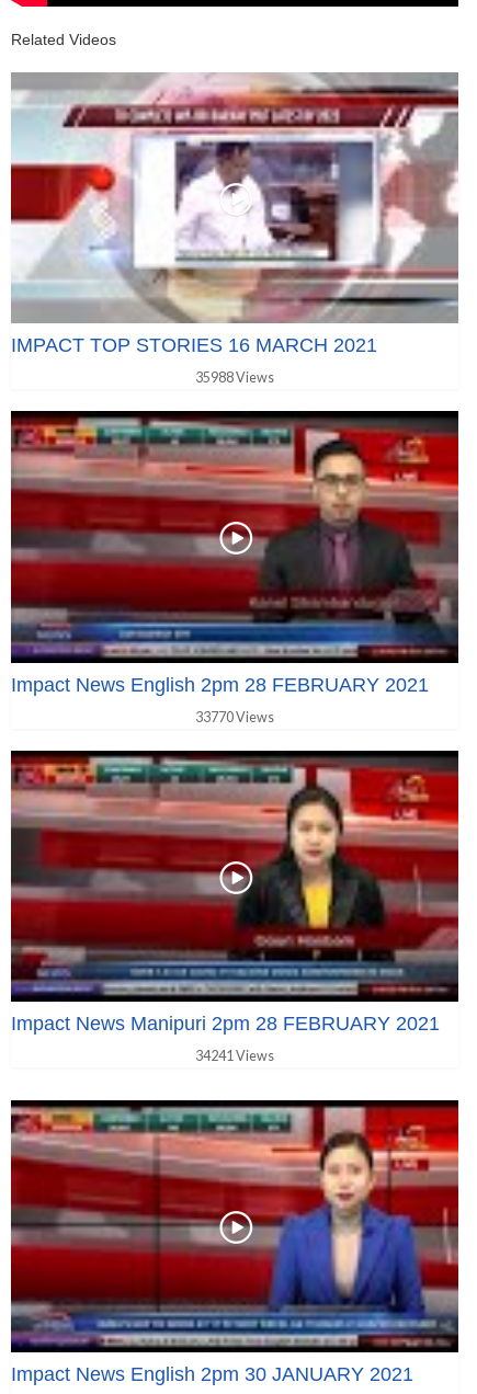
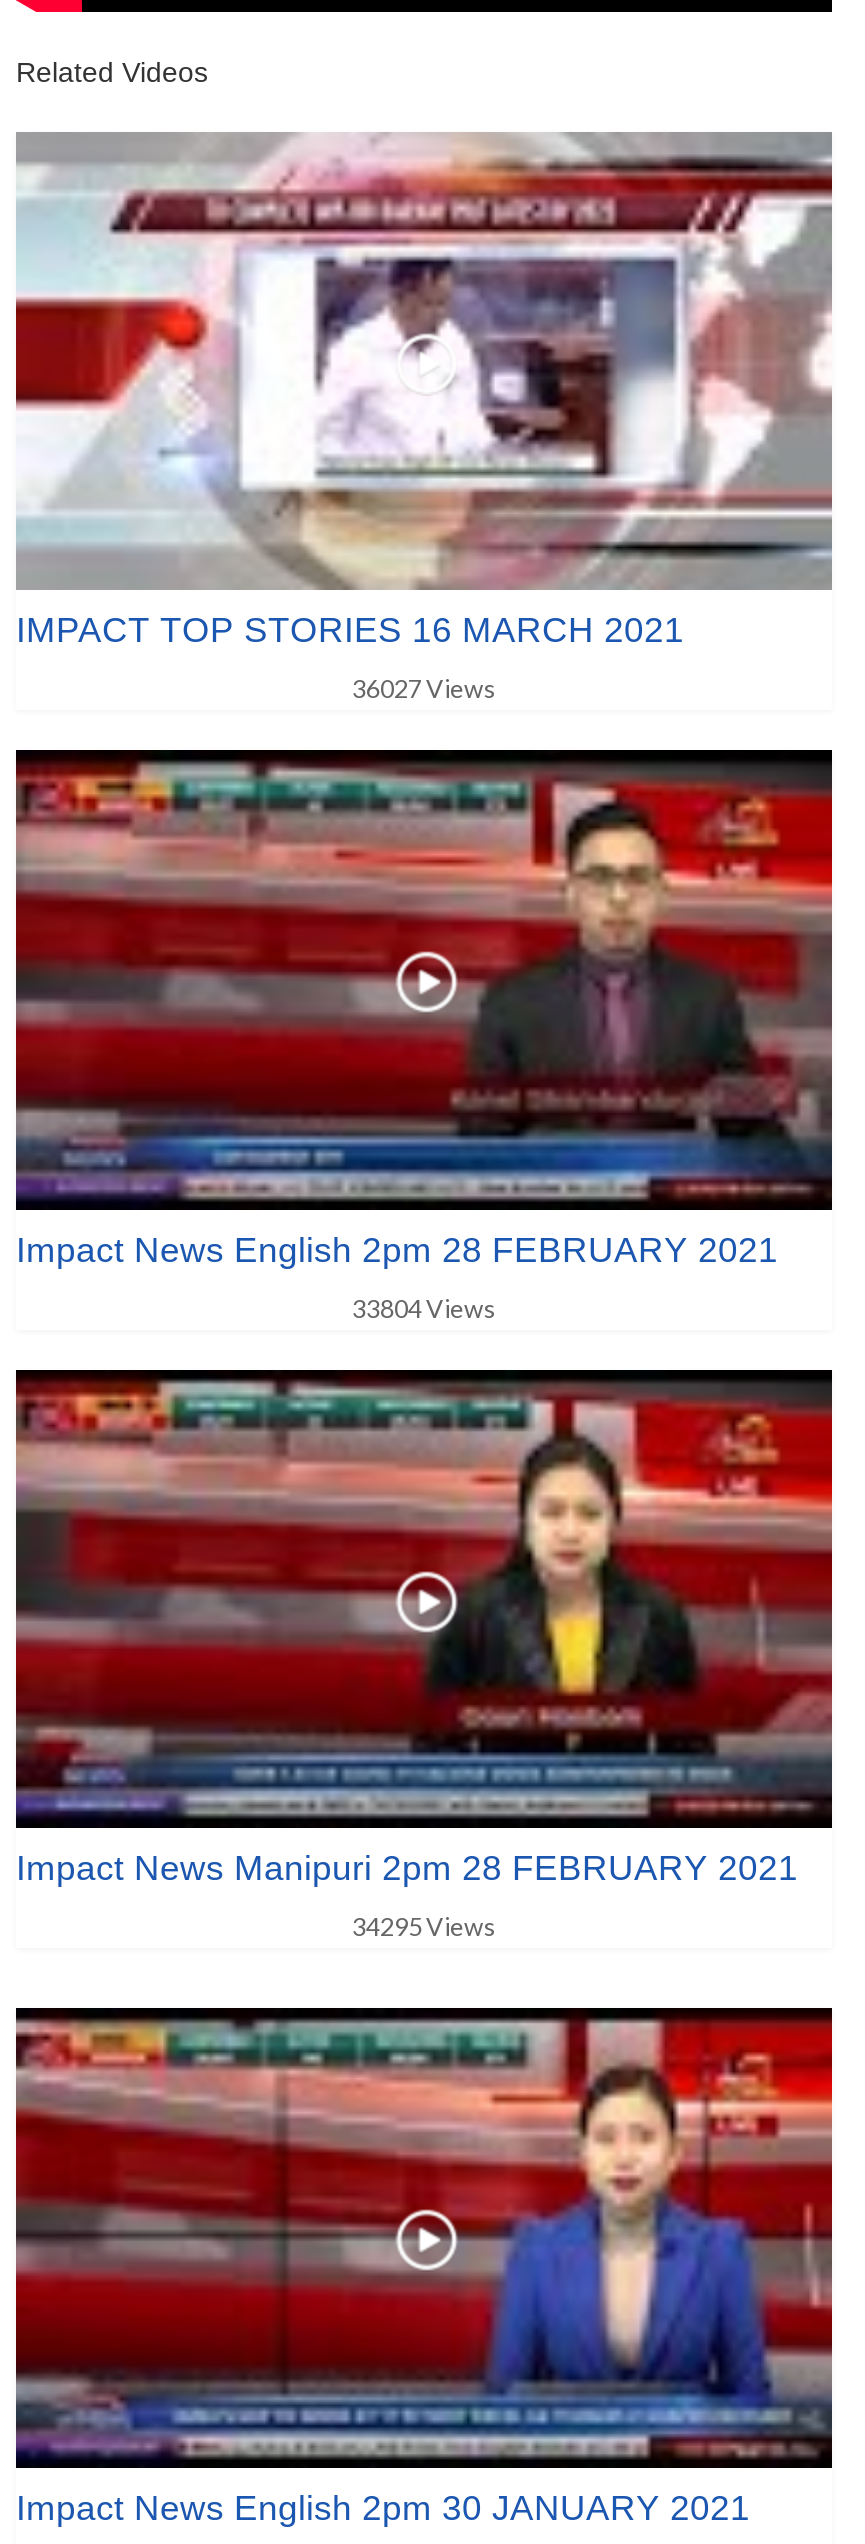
[195,370,274,386] 35988 Views -> [352,675,496,705] 36027 Views
[195,709,274,725] 33770 Views -> [352,1294,496,1324] 33804 Views
[195,1048,274,1064] 34241 Views -> [352,1913,496,1943] 34295 Views

